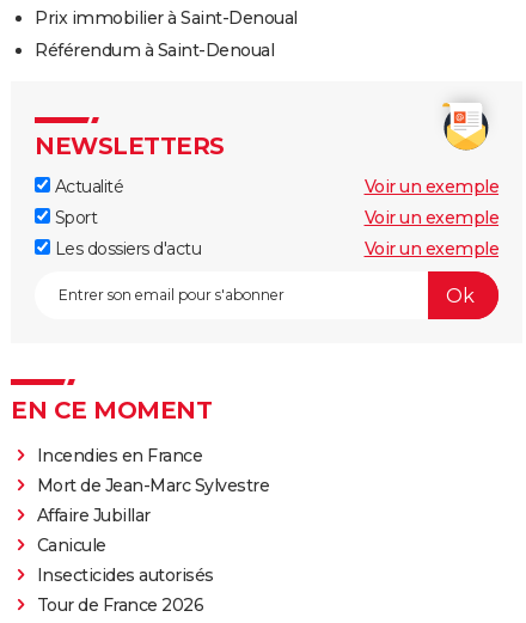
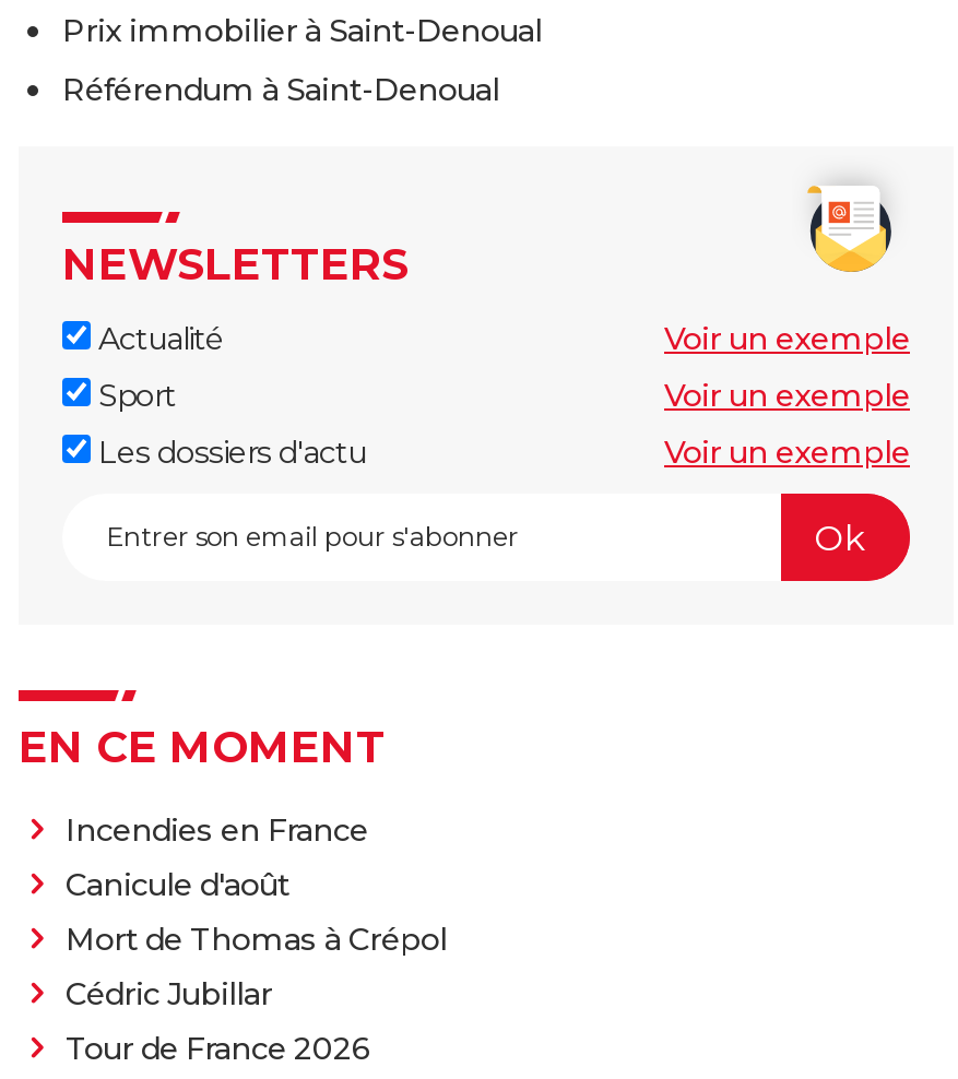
[36,475,269,586] Mort de Jean-Marc Sylvestre | Affaire Jubillar | Canicule | Insecticides autorisés -> [66,865,447,1014] Canicule d'août | Mort de Thomas à Crépol | Cédric Jubillar

